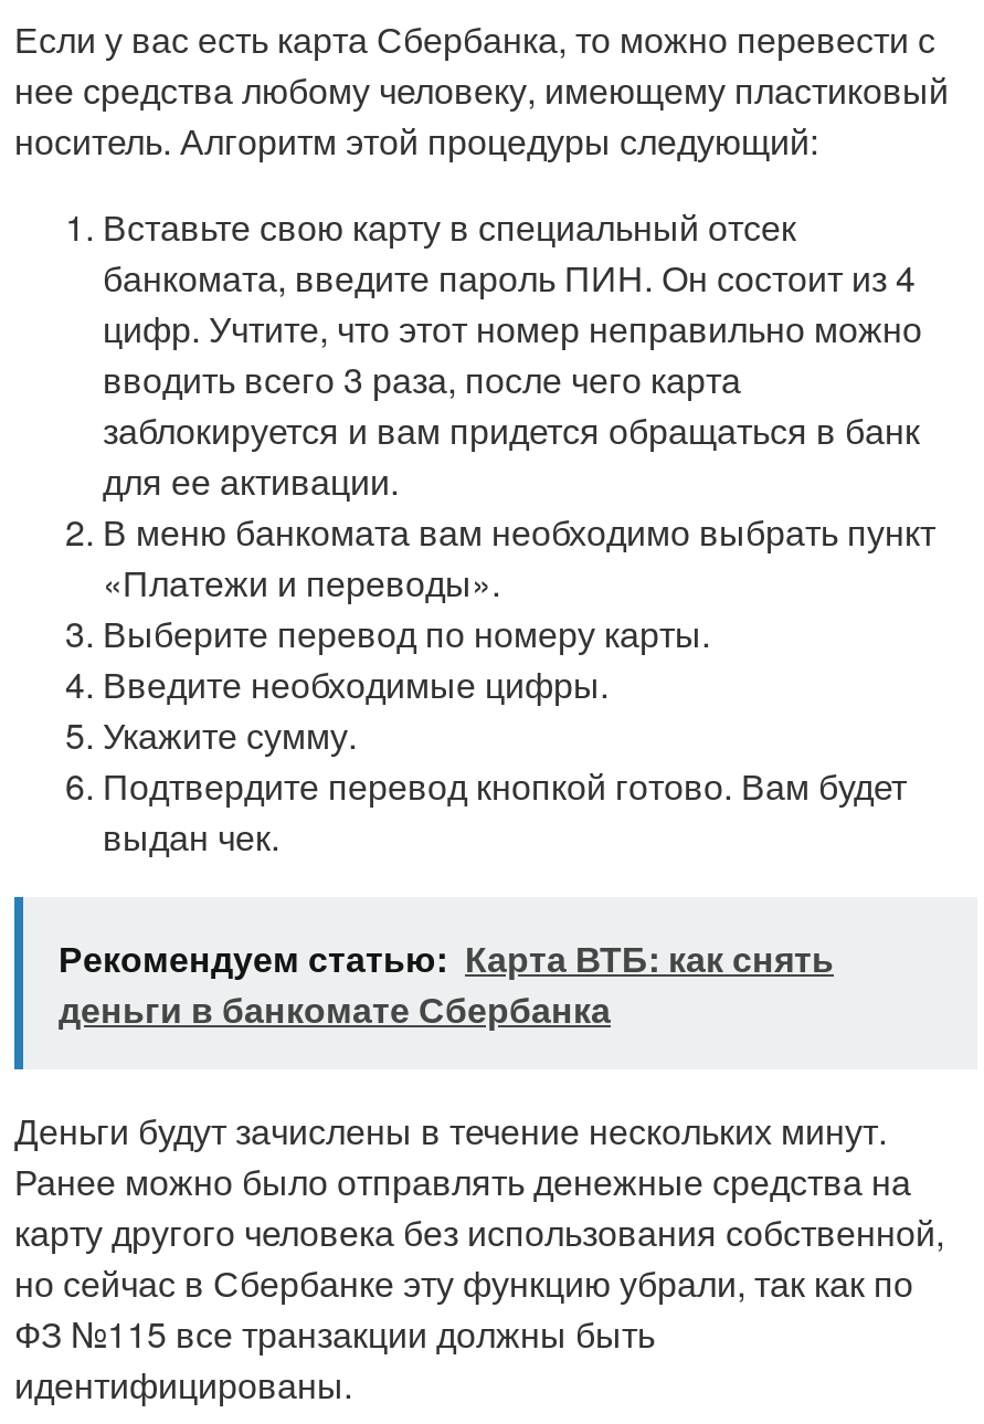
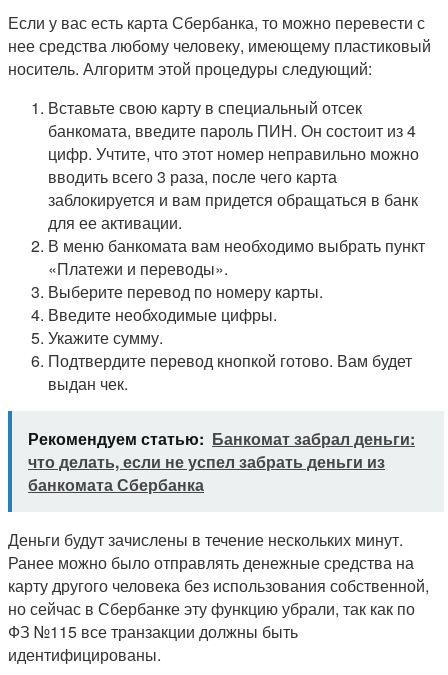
[59,933,834,1035] Рекомендуем статью: Карта ВТБ: как снять | деньги в банкомате Сбербанка -> [28,427,415,496] Рекомендуем статью: Банкомат забрал деньги: | что делать, если не успел забрать деньги из | банкомата Сбербанка

